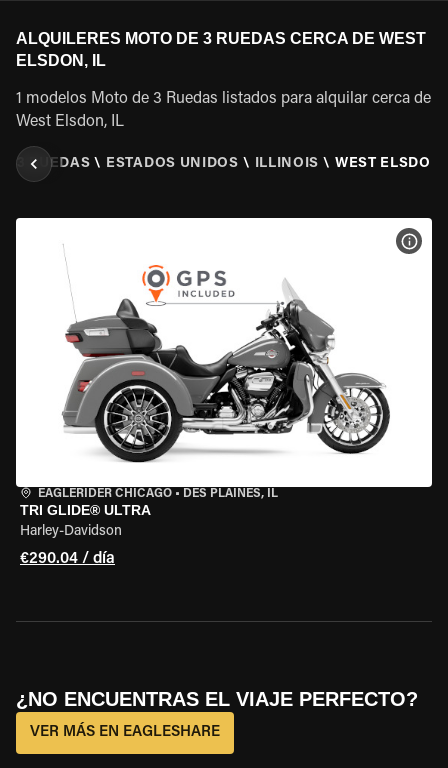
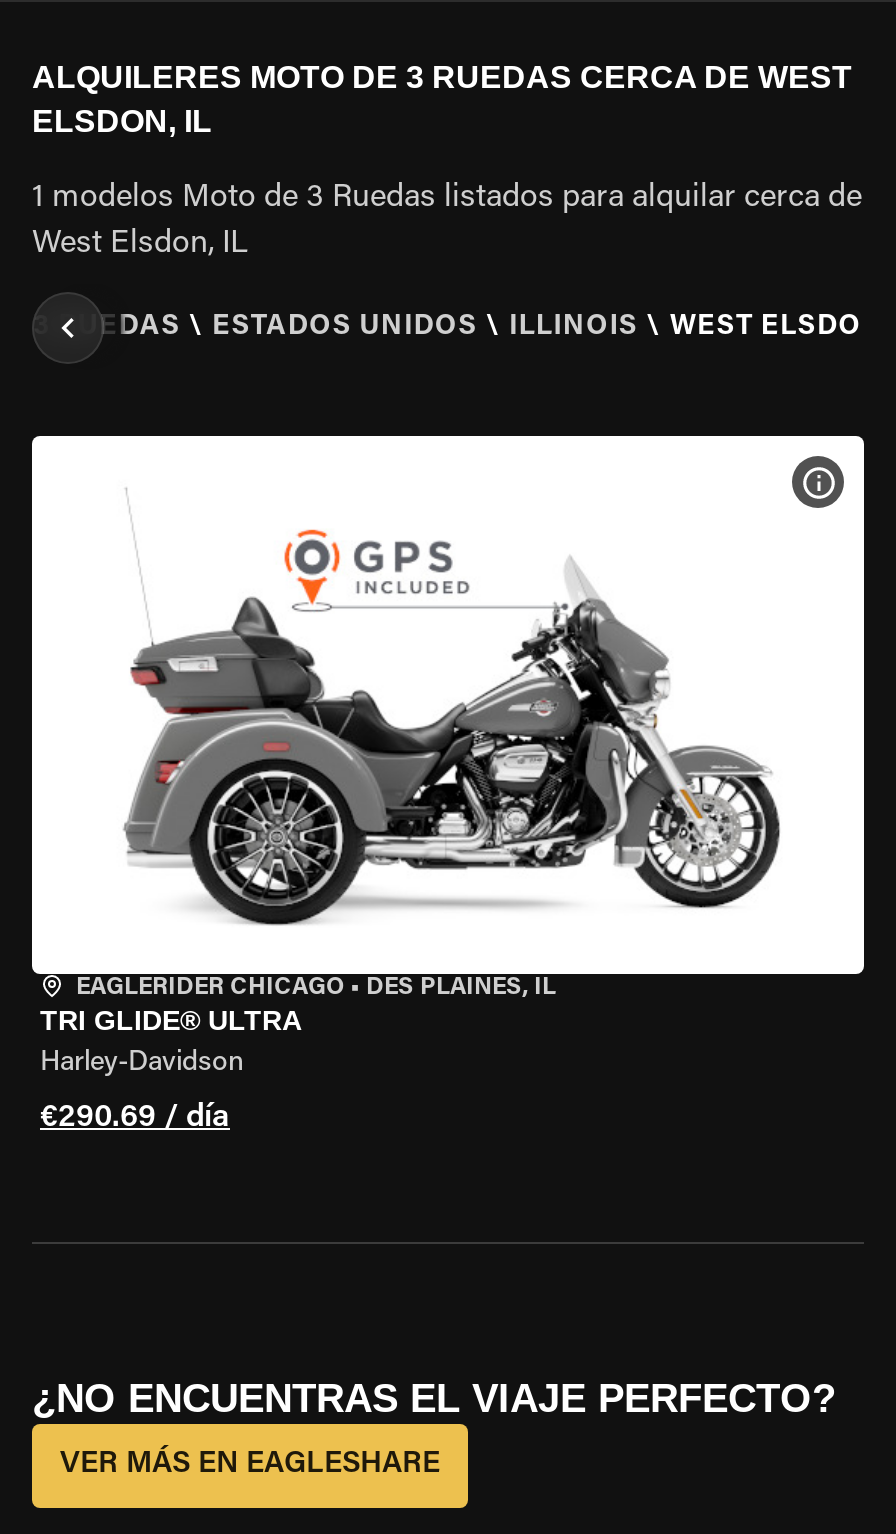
[20,551,115,567] €290.04 / día -> [40,1102,230,1134] €290.69 / día

